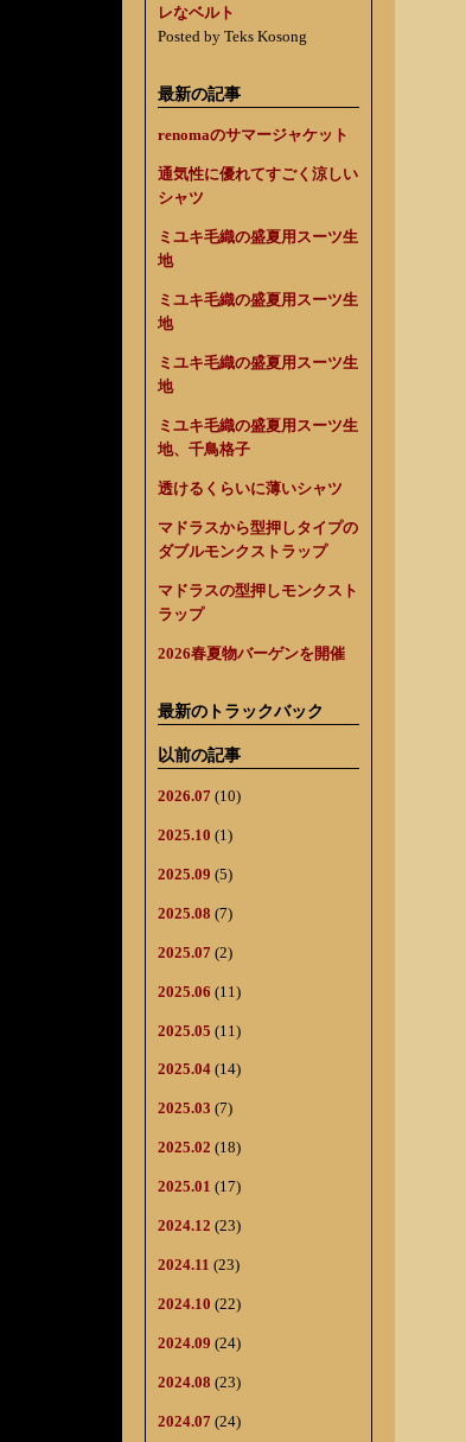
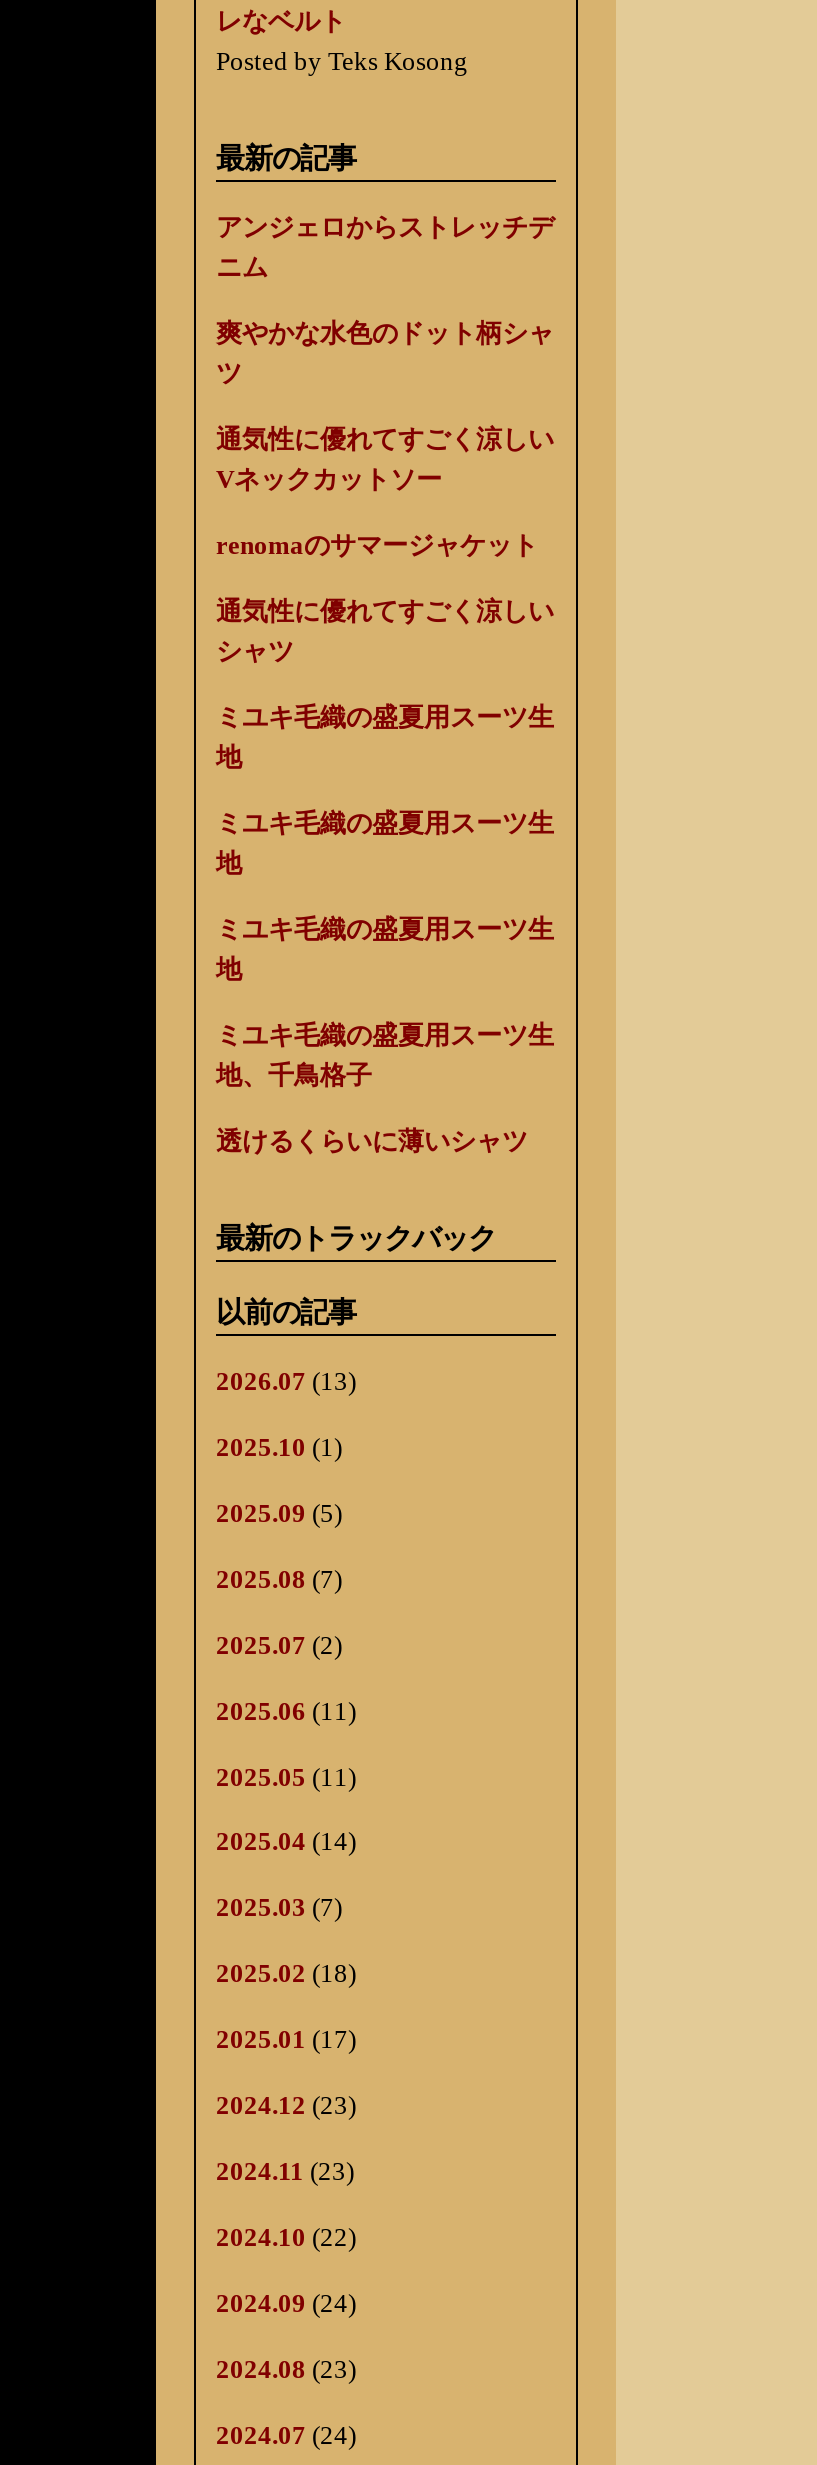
none -> [216,213,554,494] アンジェロからストレッチデ | ニム | 爽やかな水色のドット柄シャ | ツ | 通気性に優れてすごく涼しい | Vネックカットソー
moved [158,126,358,497] -> [216,530,554,1156]: renomaのサマージャケット | 通気性に優れてすごく涼しい | シャツ | ... | 地、千鳥格子 | 透けるくらいに薄いシャツ
[158,519,358,662] マドラスから型押しタイプの | ダブルモンクストラップ | マドラスの型押しモンクスト | ラップ | 2026春夏物バーゲンを開催 -> none
[158,787,241,804] 2026.07 (10) -> [216,1366,356,1396] 2026.07 (13)

